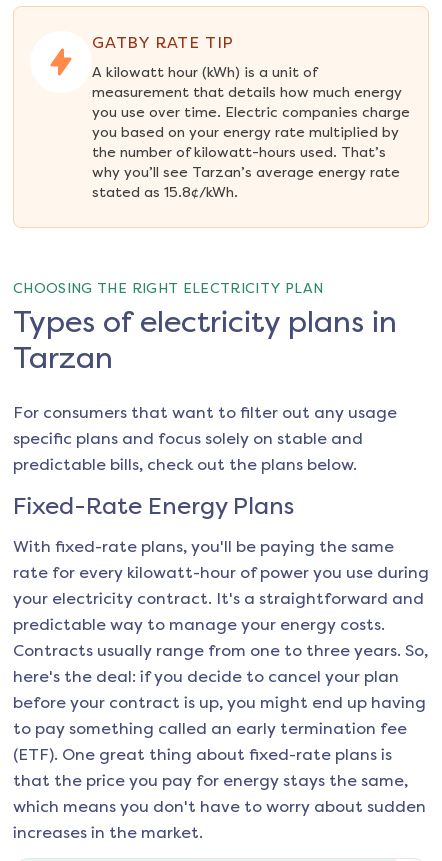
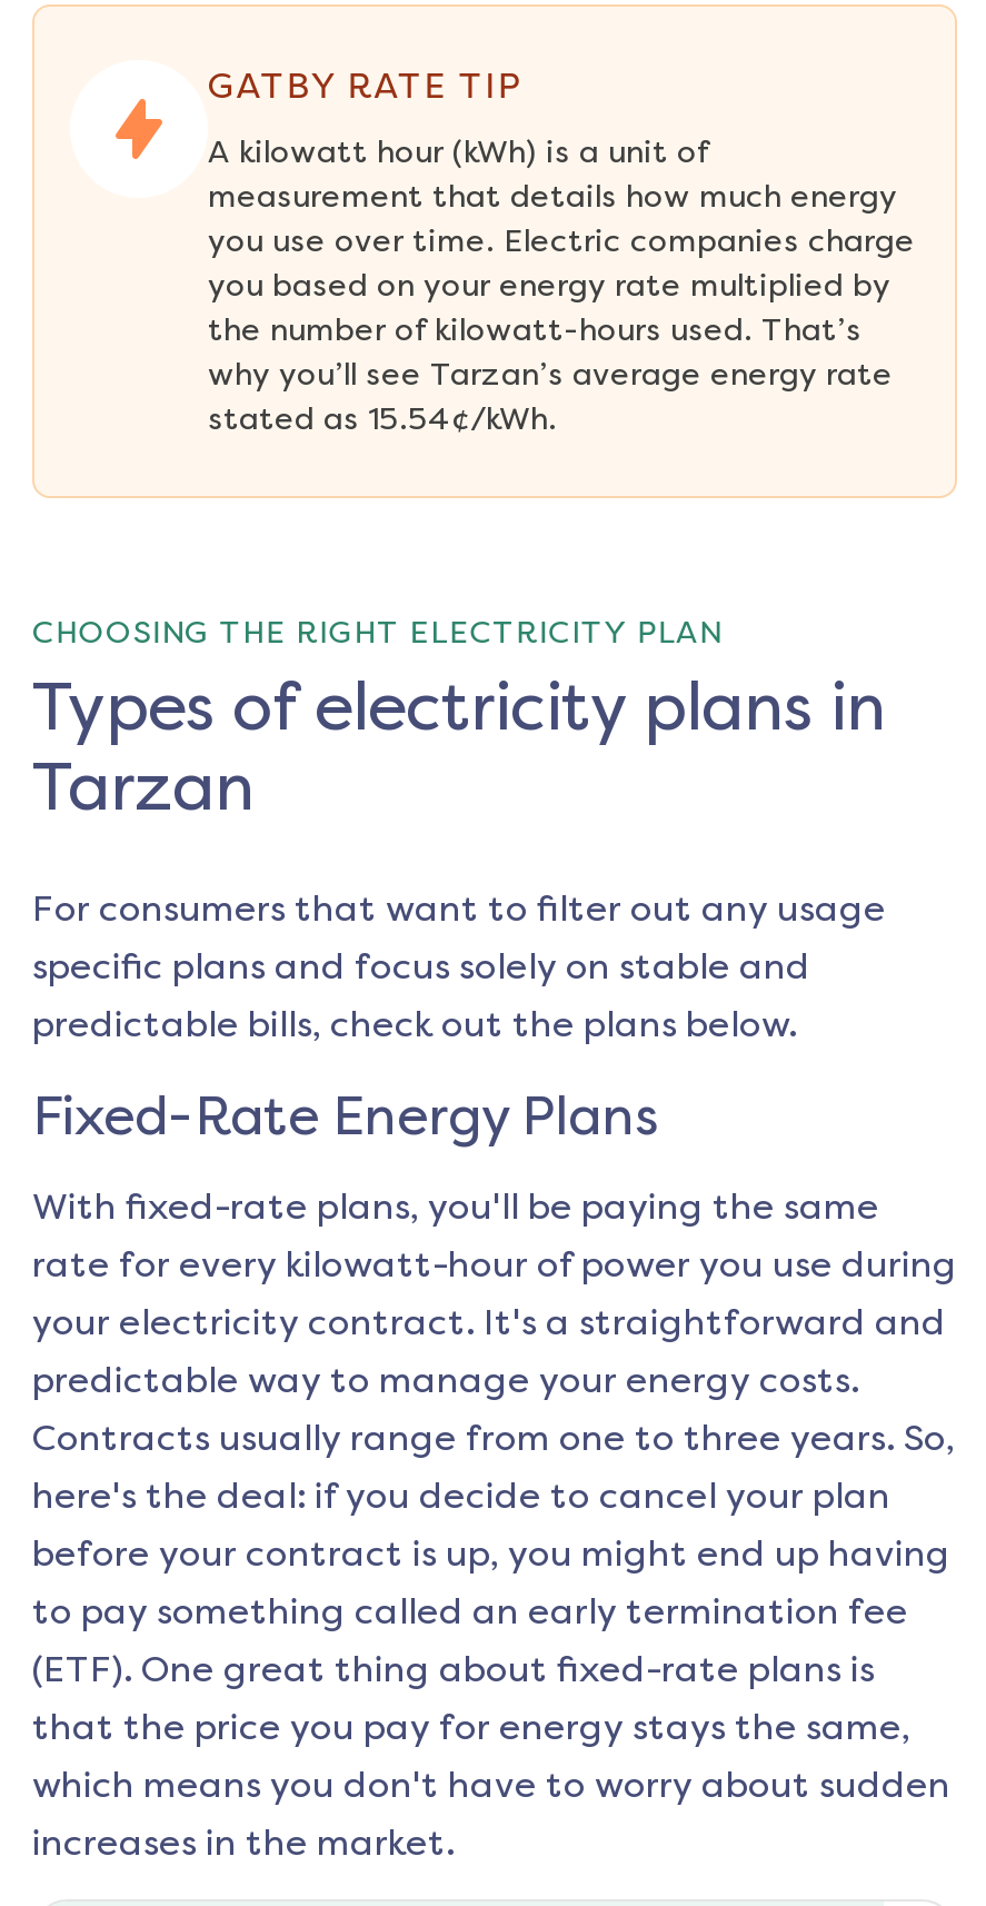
[92,184,238,201] stated as 15.8¢/kWh. -> [208,401,557,439] stated as 15.54¢/kWh.

